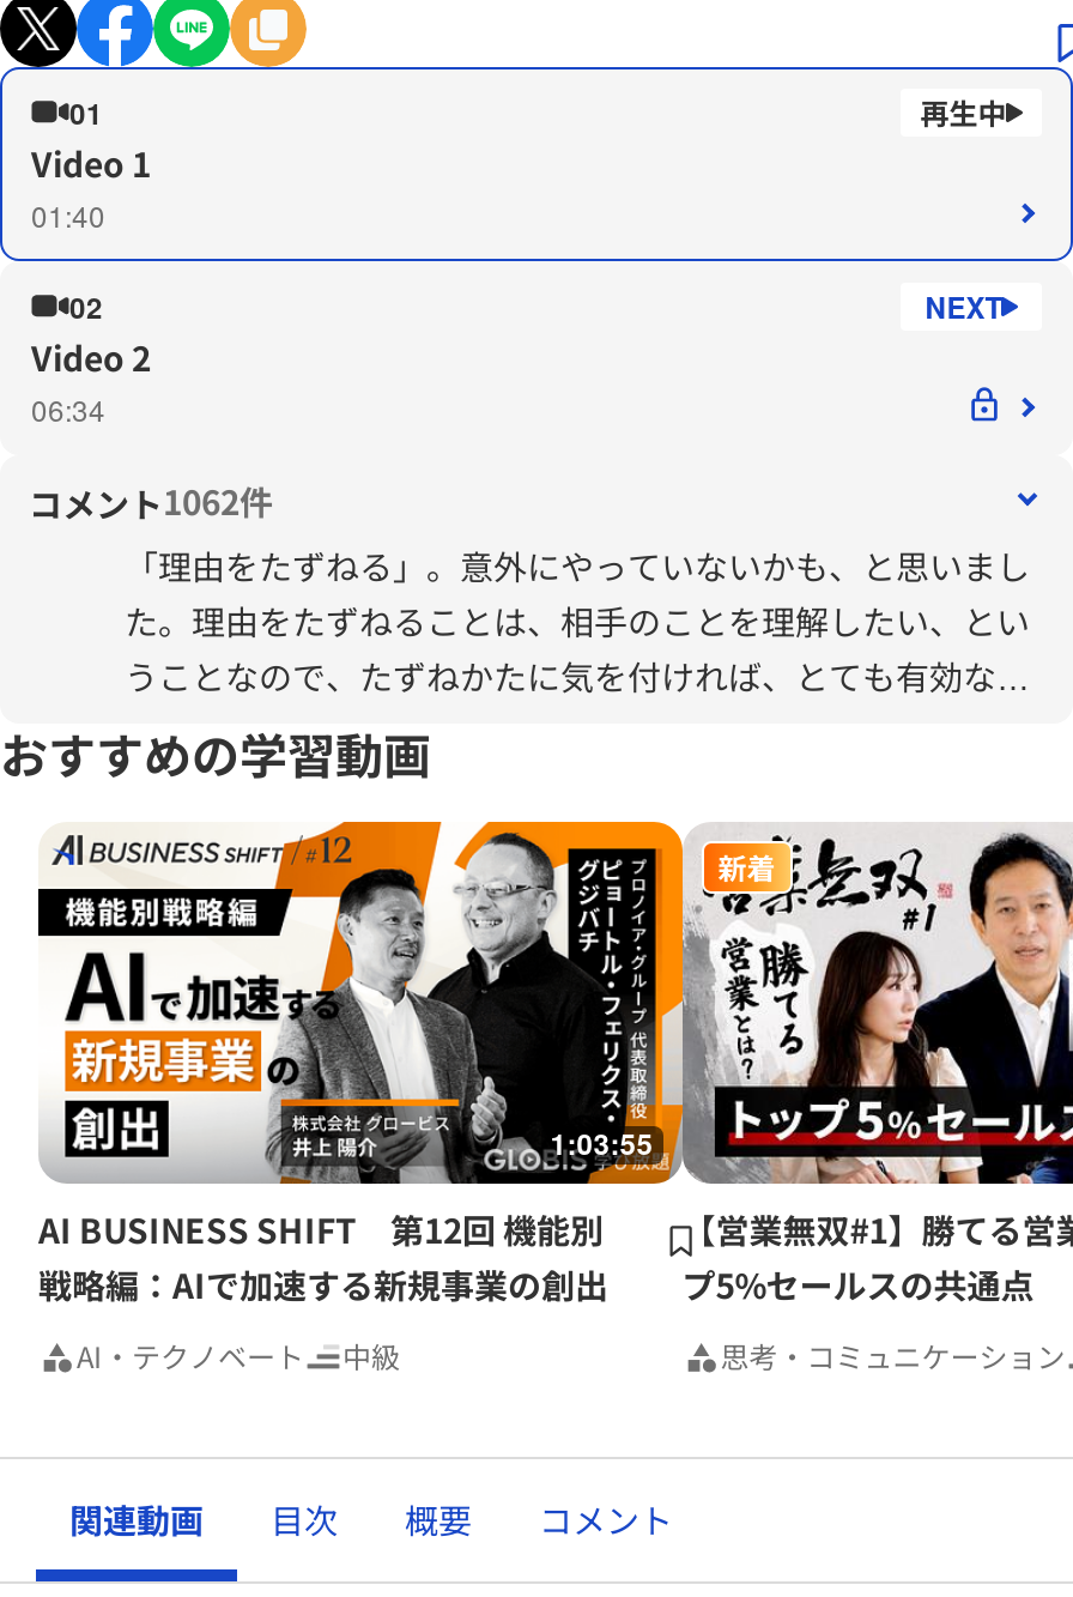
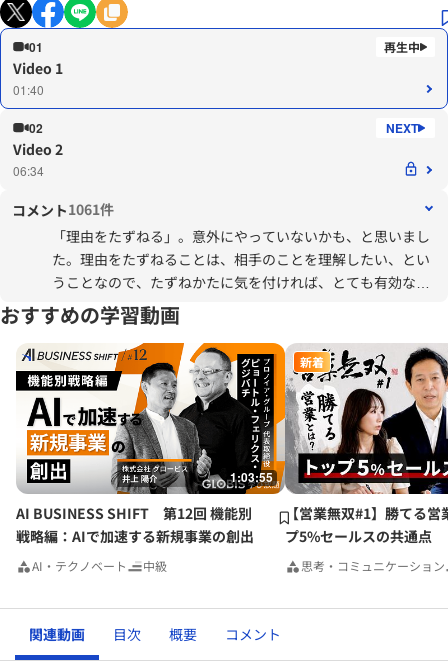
[29,477,273,526] コメント1062件 -> [12,199,114,219] コメント1061件

